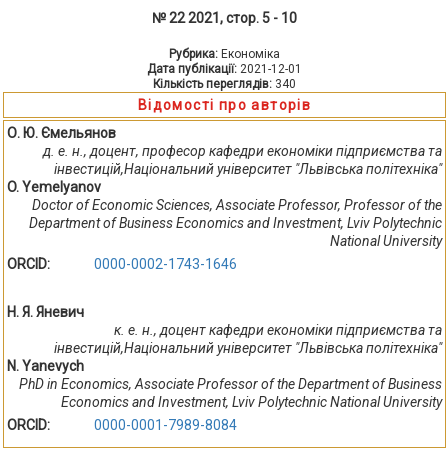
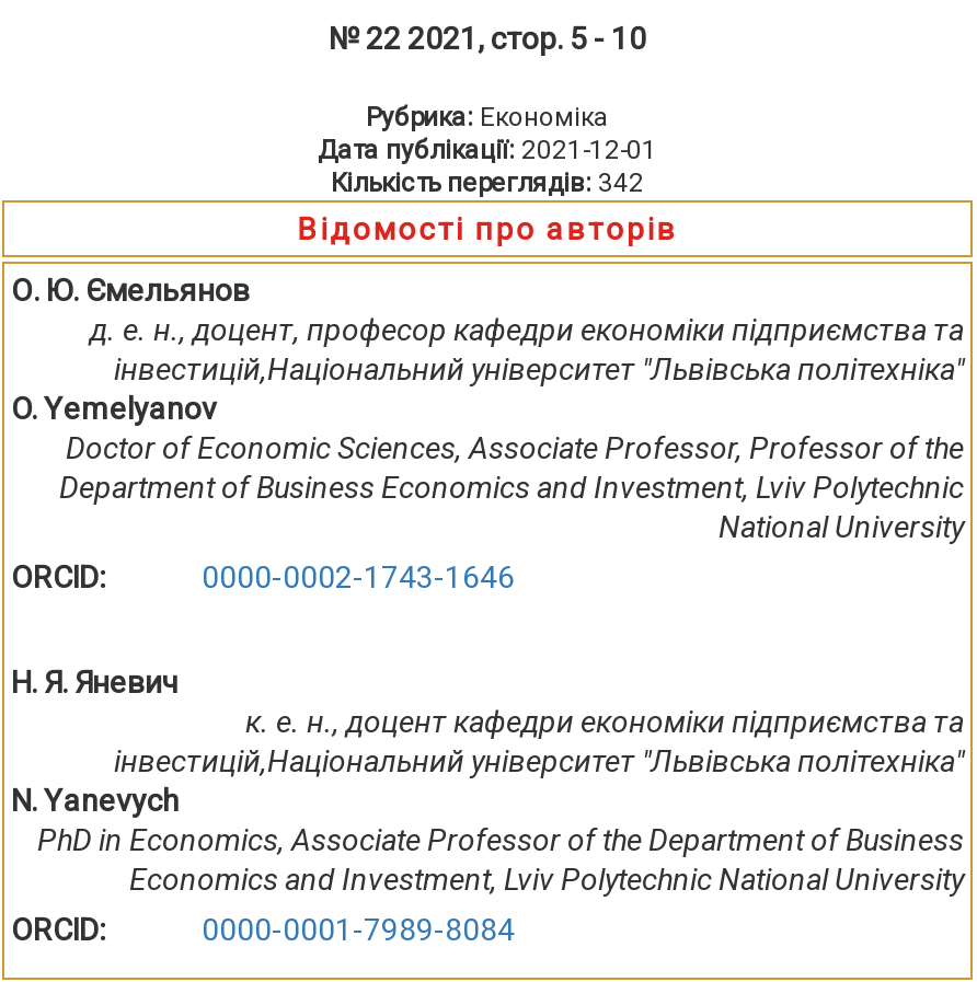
[153,77,296,91] Кількість переглядів: 340 -> [331,167,644,197] Кількість переглядів: 342

